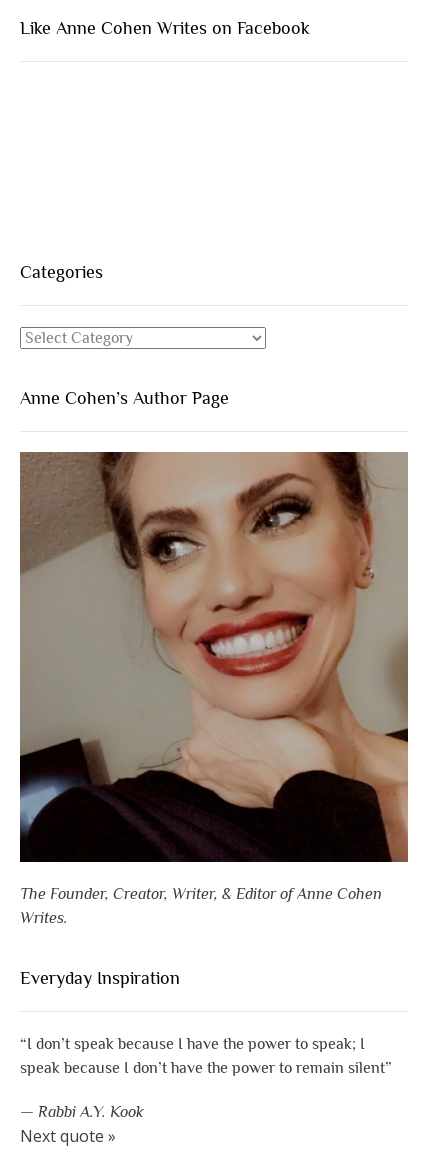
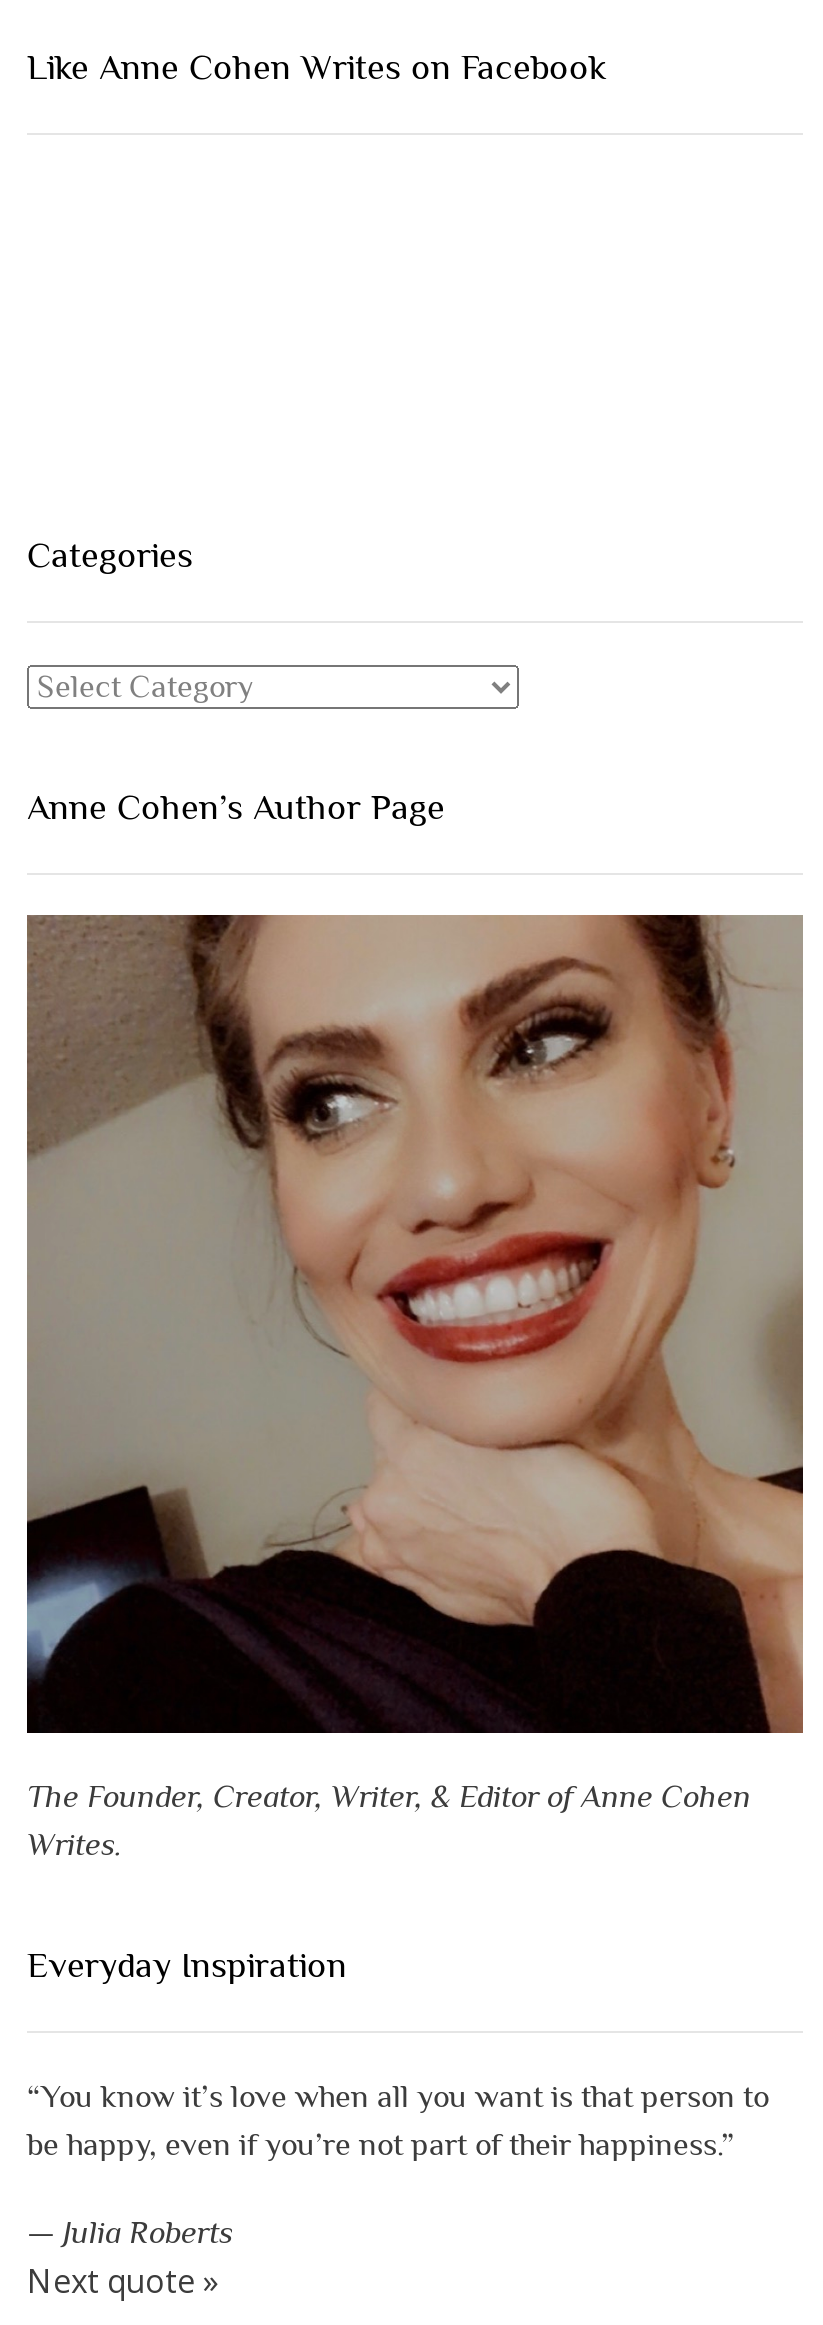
[20,1035,392,1077] “I don’t speak because I have the power to speak; I | speak because I don’t have the power to remain silent” -> [27,2080,769,2164] “You know it’s love when all you want is that person to | be happy, even if you’re not part of their happiness.”
[20,1103,144,1121] — Rabbi A.Y. Kook -> [27,2216,233,2252] — Julia Roberts

